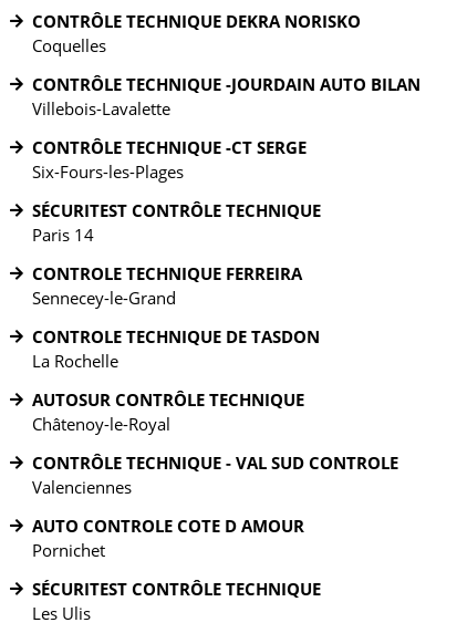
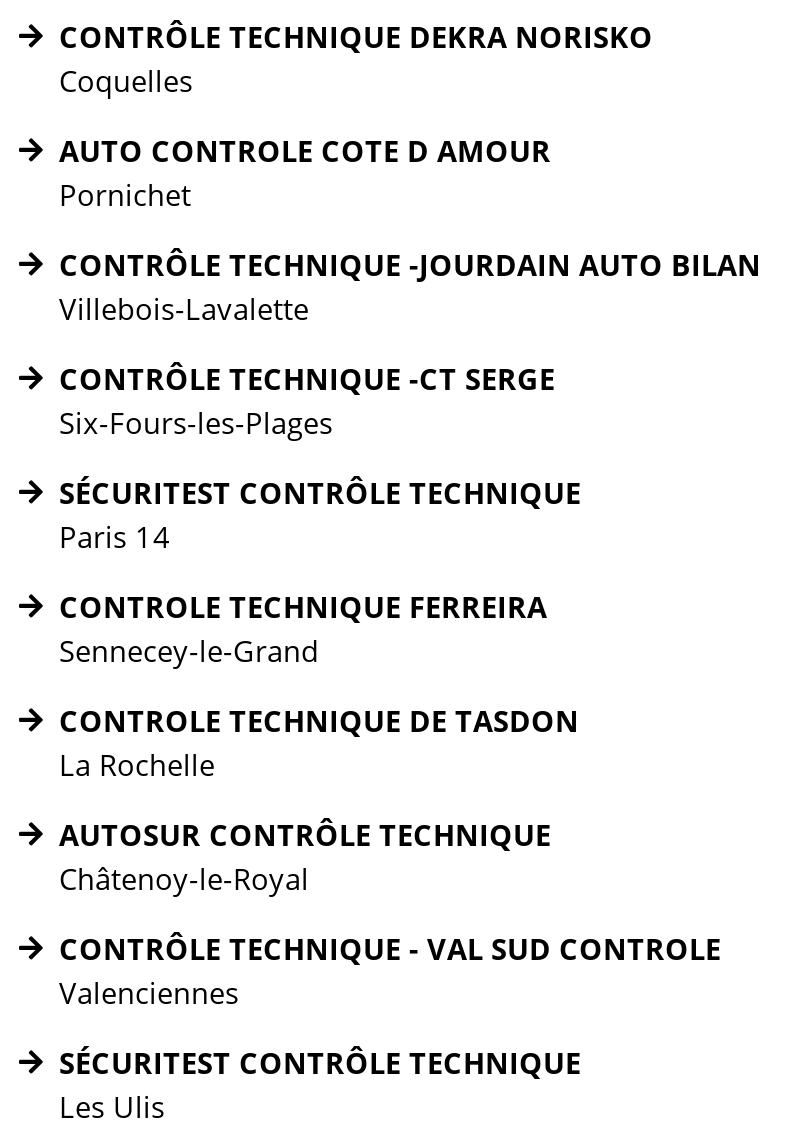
moved [32,72,420,497] -> [59,243,761,1011]: CONTRÔLE TECHNIQUE -JOURDAIN AUTO BILAN | Villebois-Lavalette | CONTRÔLE TECHNIQUE -CT SERGE | ... | CONTRÔLE TECHNIQUE - VAL SUD CONTROLE | Valenciennes
moved [32,514,304,561] -> [59,129,551,213]: AUTO CONTROLE COTE D AMOUR | Pornichet

